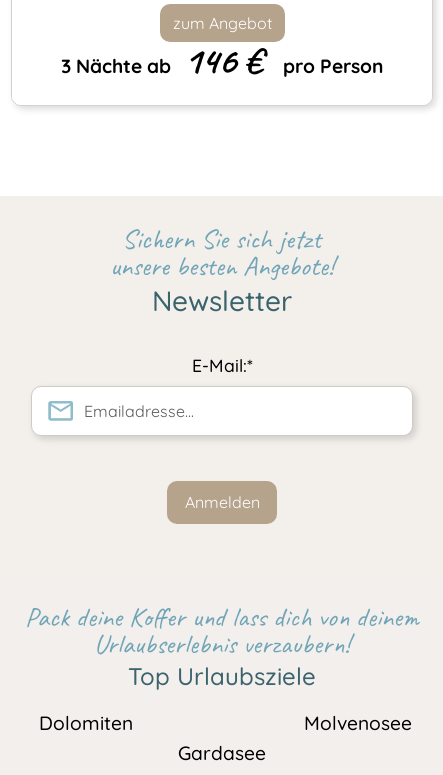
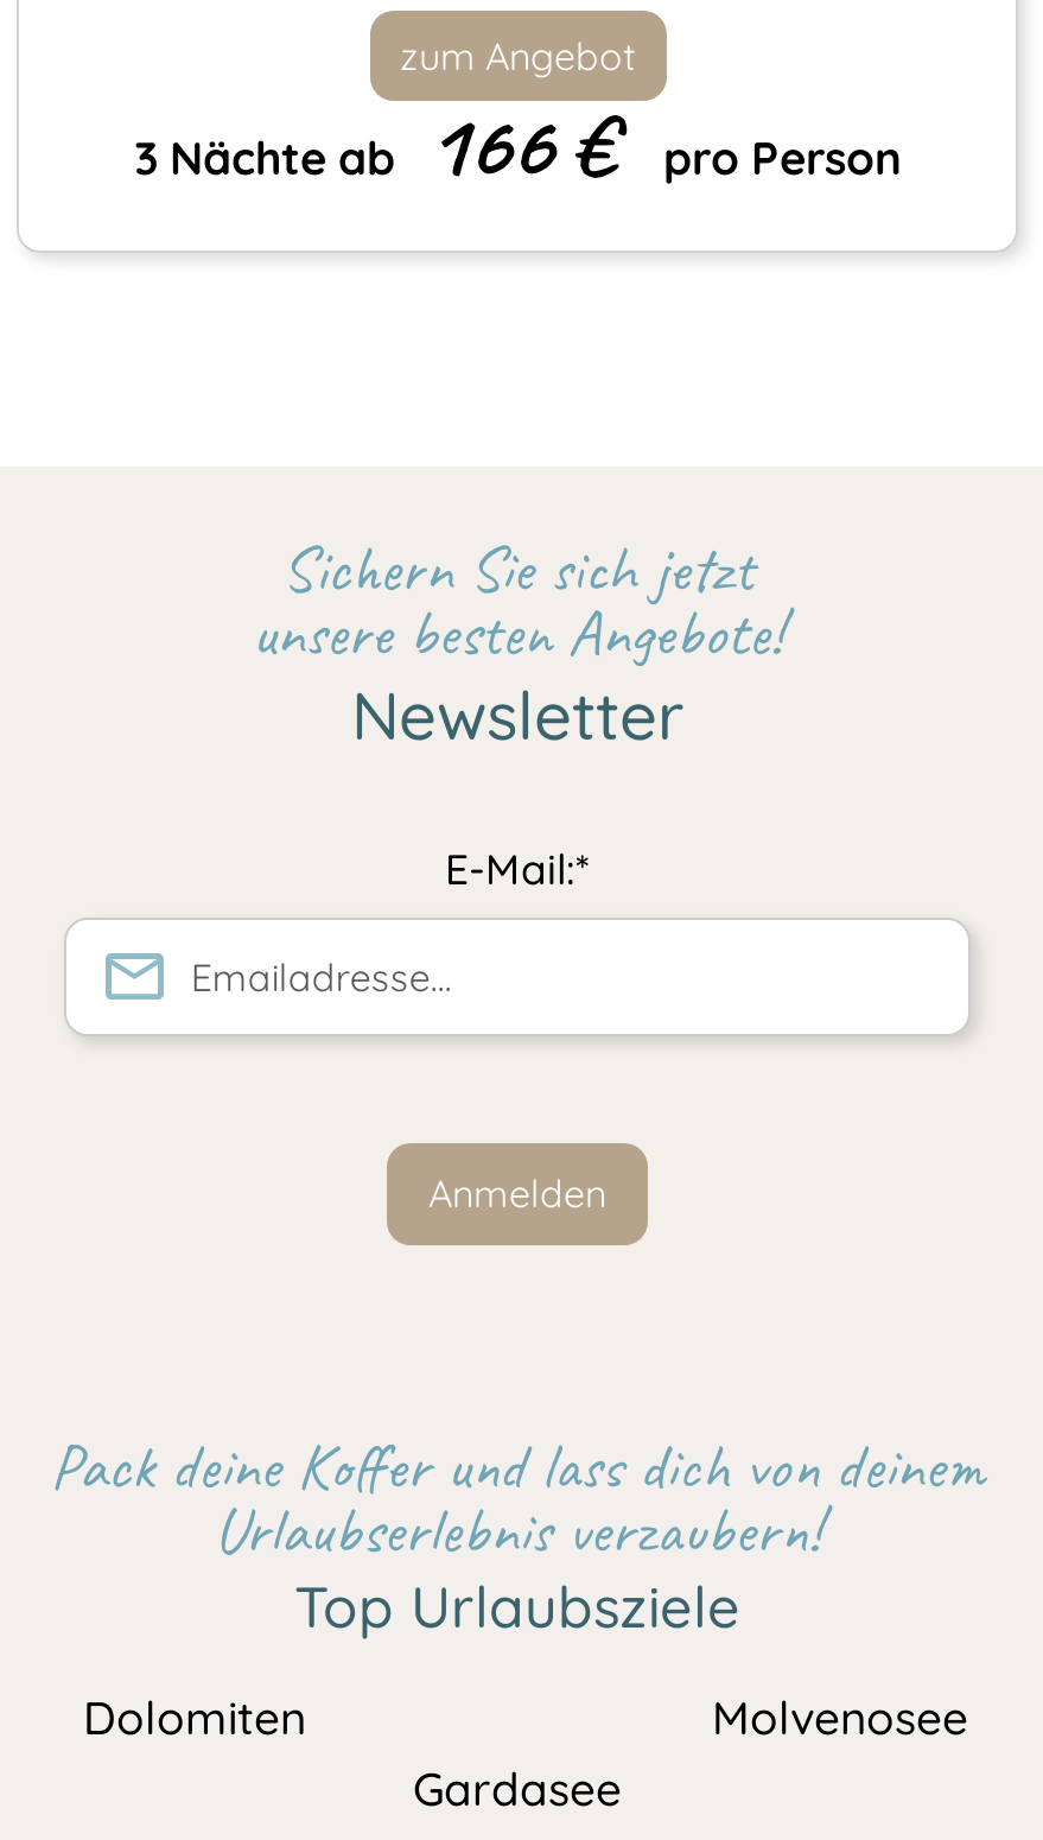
[61,36,383,85] 3 Nächte ab 146 € pro Person -> [134,86,901,203] 3 Nächte ab 166 € pro Person

